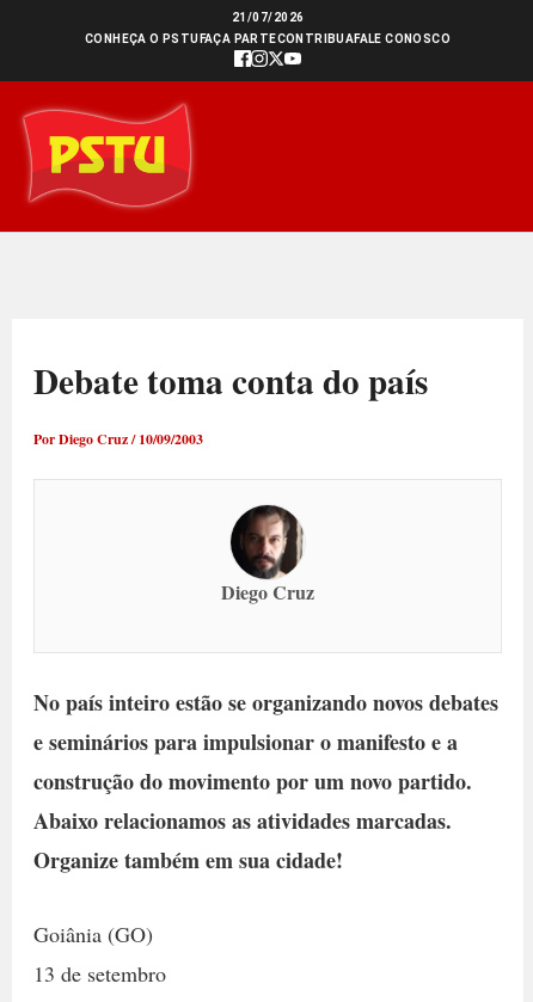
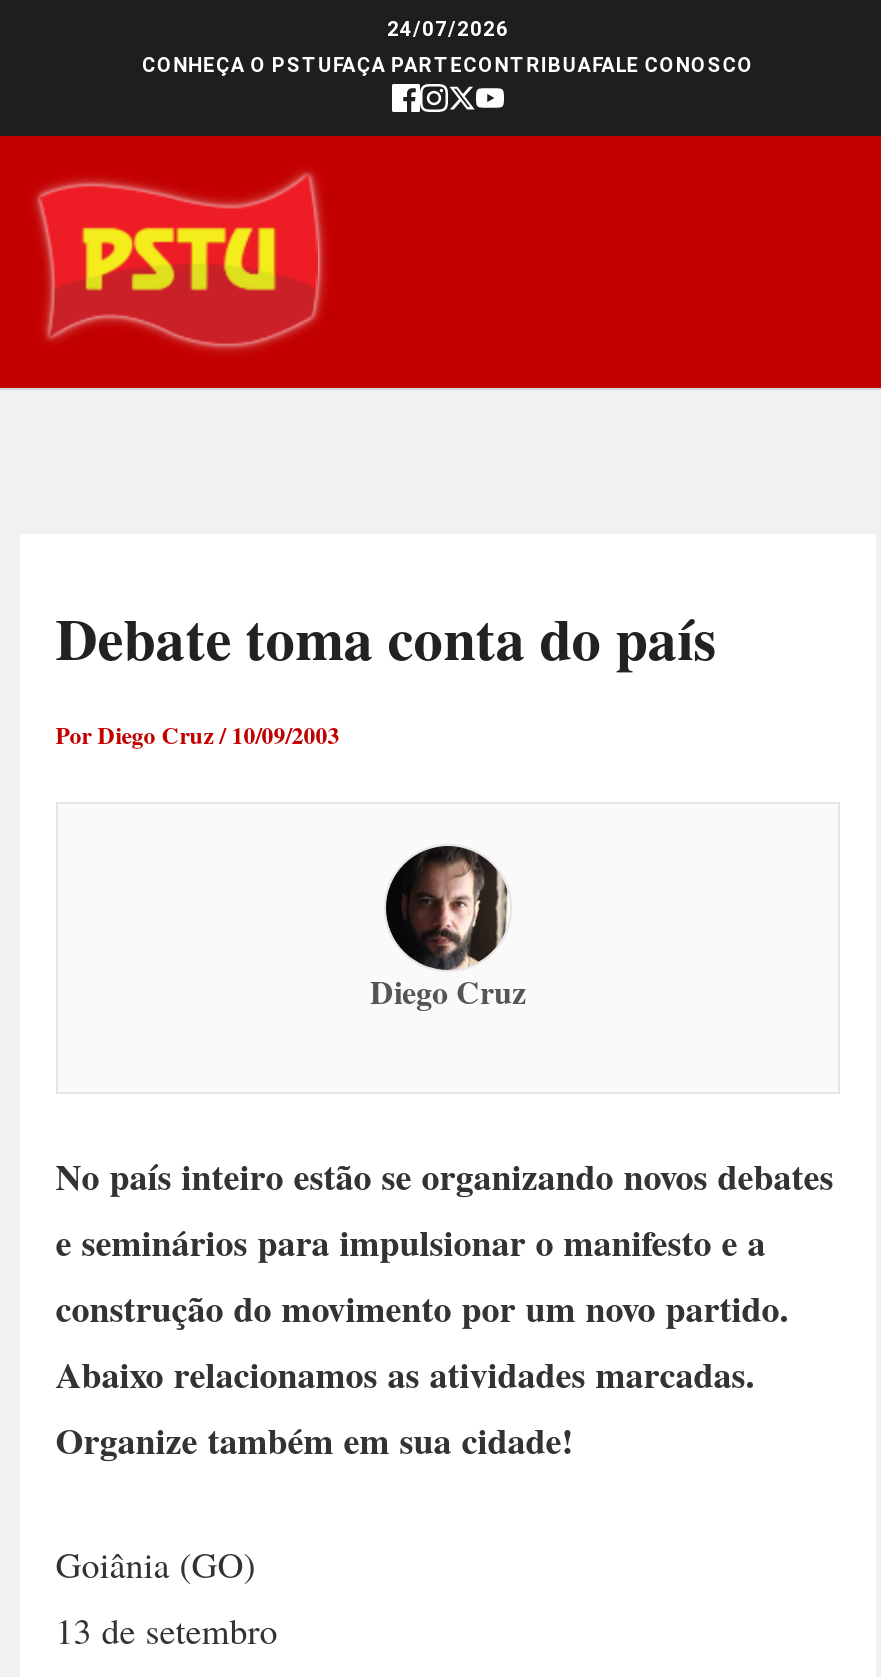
[231,11,304,24] 21/07/2026 -> [387,18,509,40] 24/07/2026

